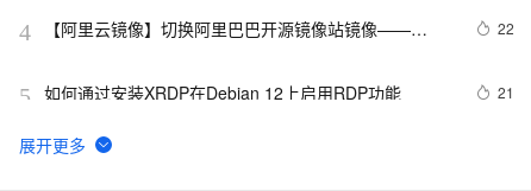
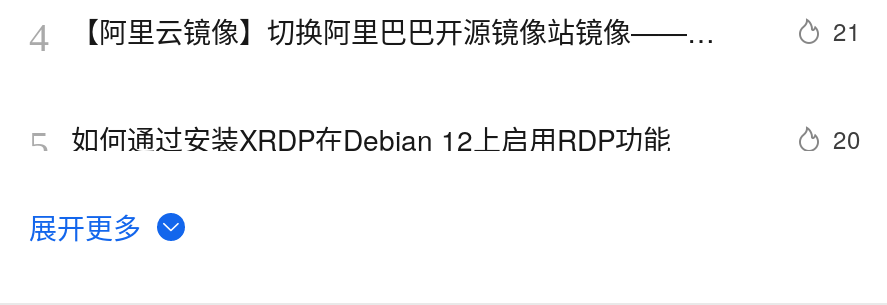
[498,18,514,38] 22 -> [833,13,861,47] 21
[498,82,514,102] 21 -> [833,121,861,155] 20

